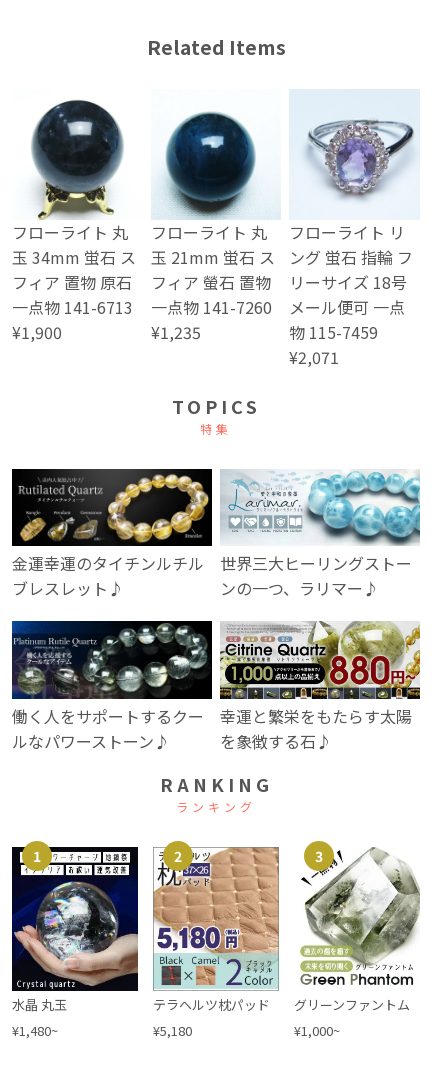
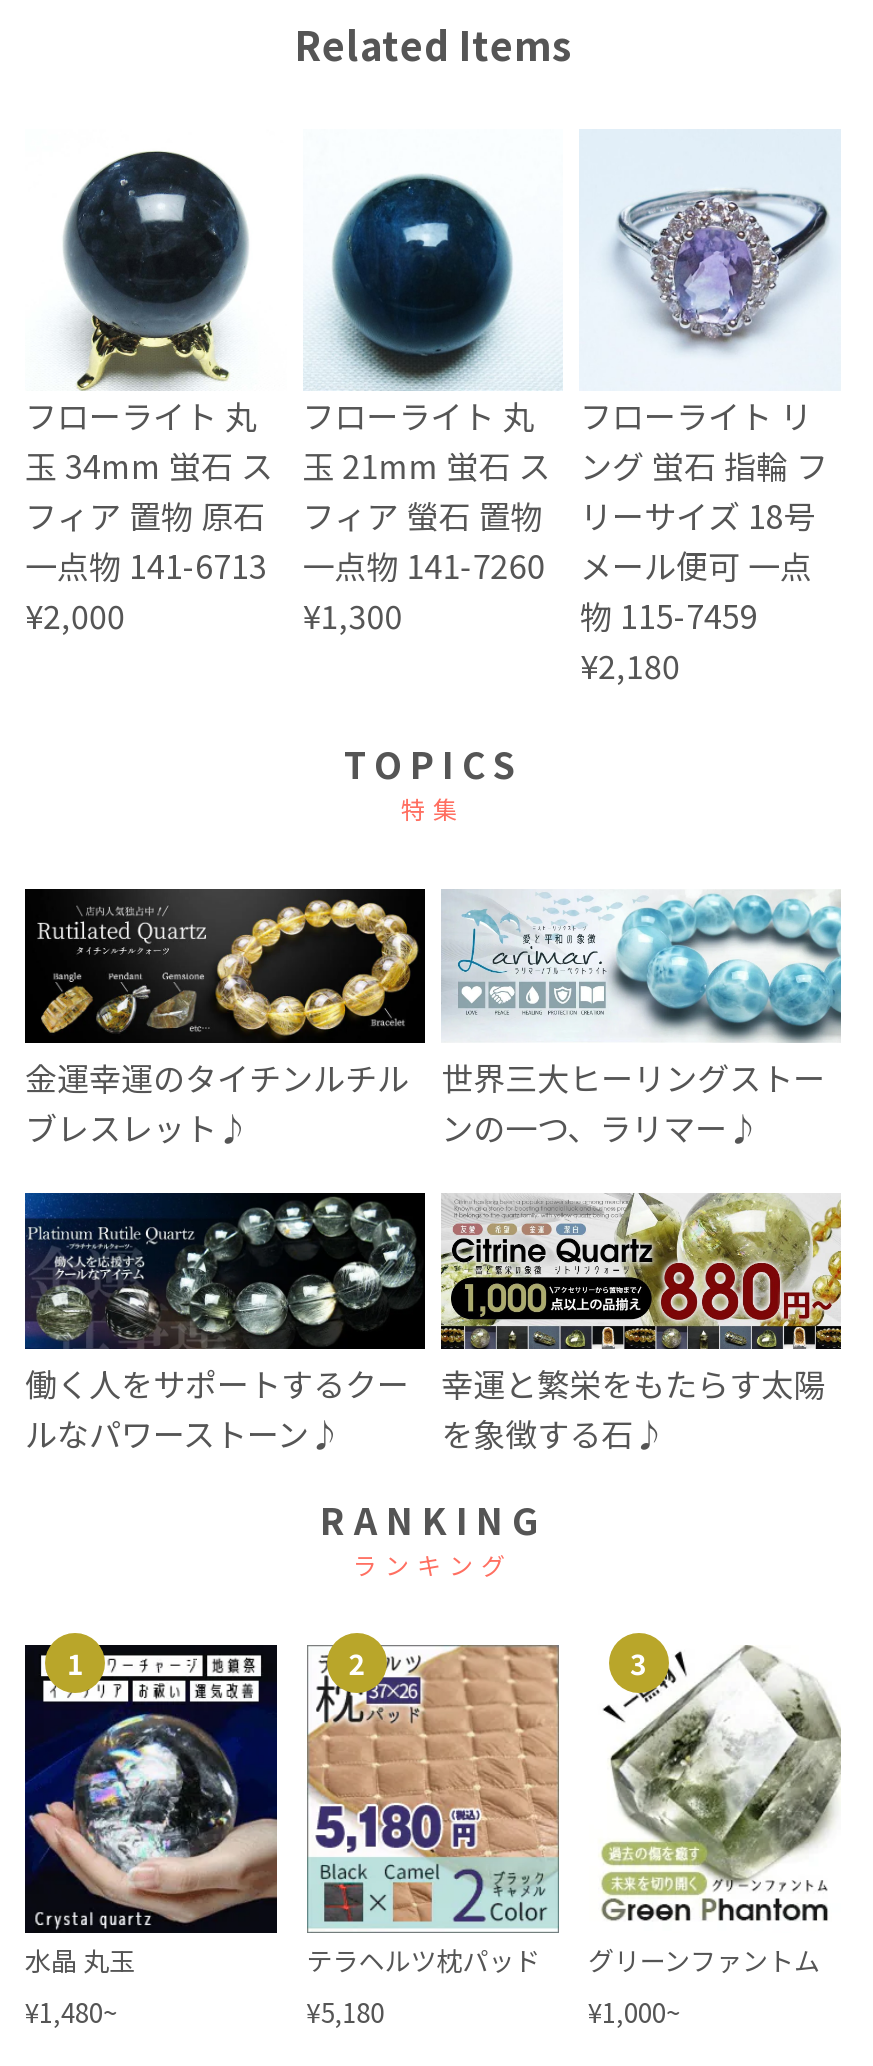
[12,319,62,343] ¥1,900 -> [25,590,125,638] ¥2,000
[151,319,201,343] ¥1,235 -> [302,590,402,638] ¥1,300
[289,344,339,368] ¥2,071 -> [580,640,680,688] ¥2,180

